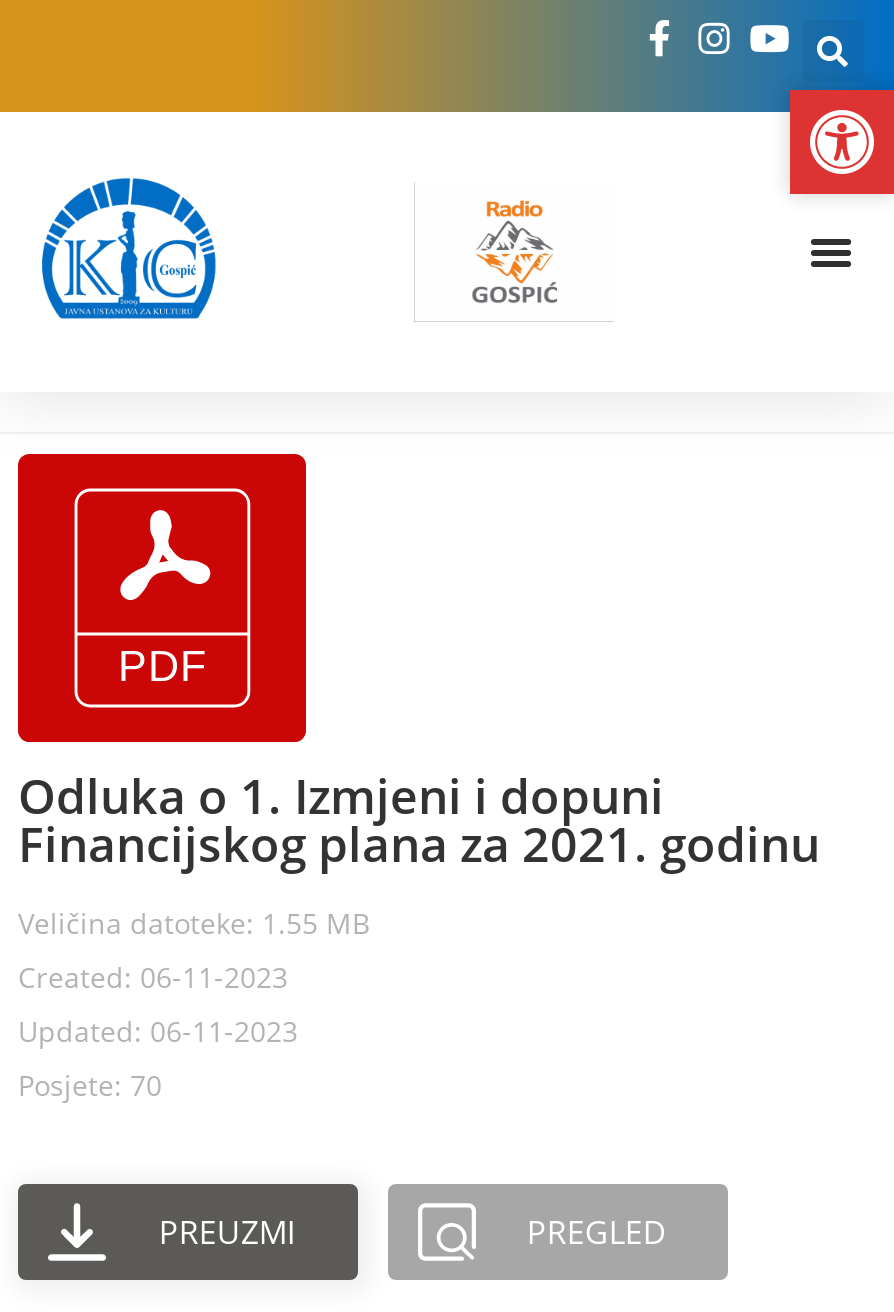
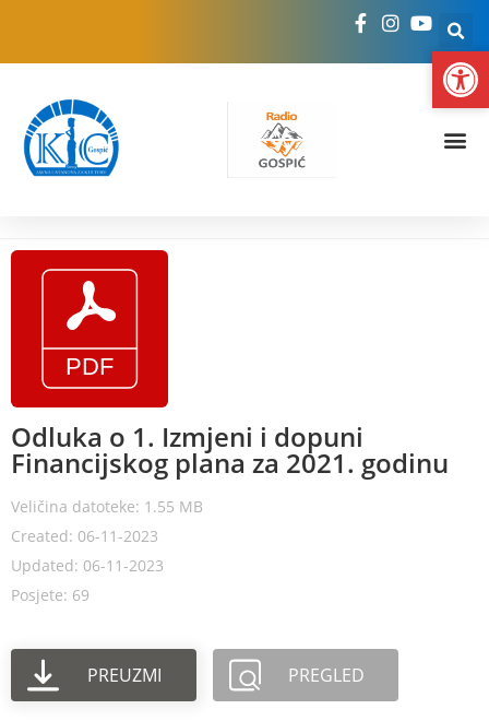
[18,1066,162,1104] Posjete: 70 -> [11,585,90,605] Posjete: 69

